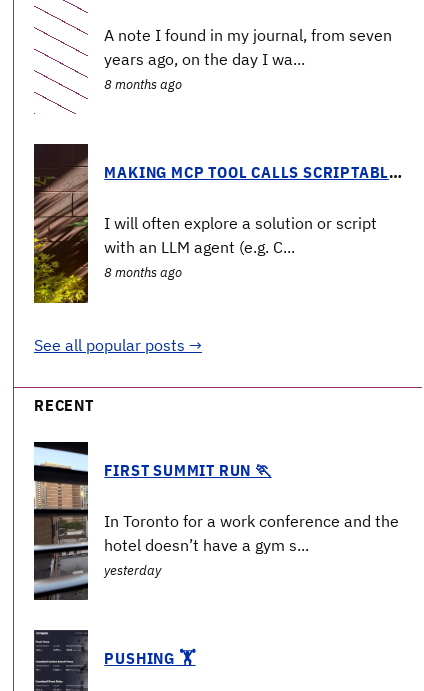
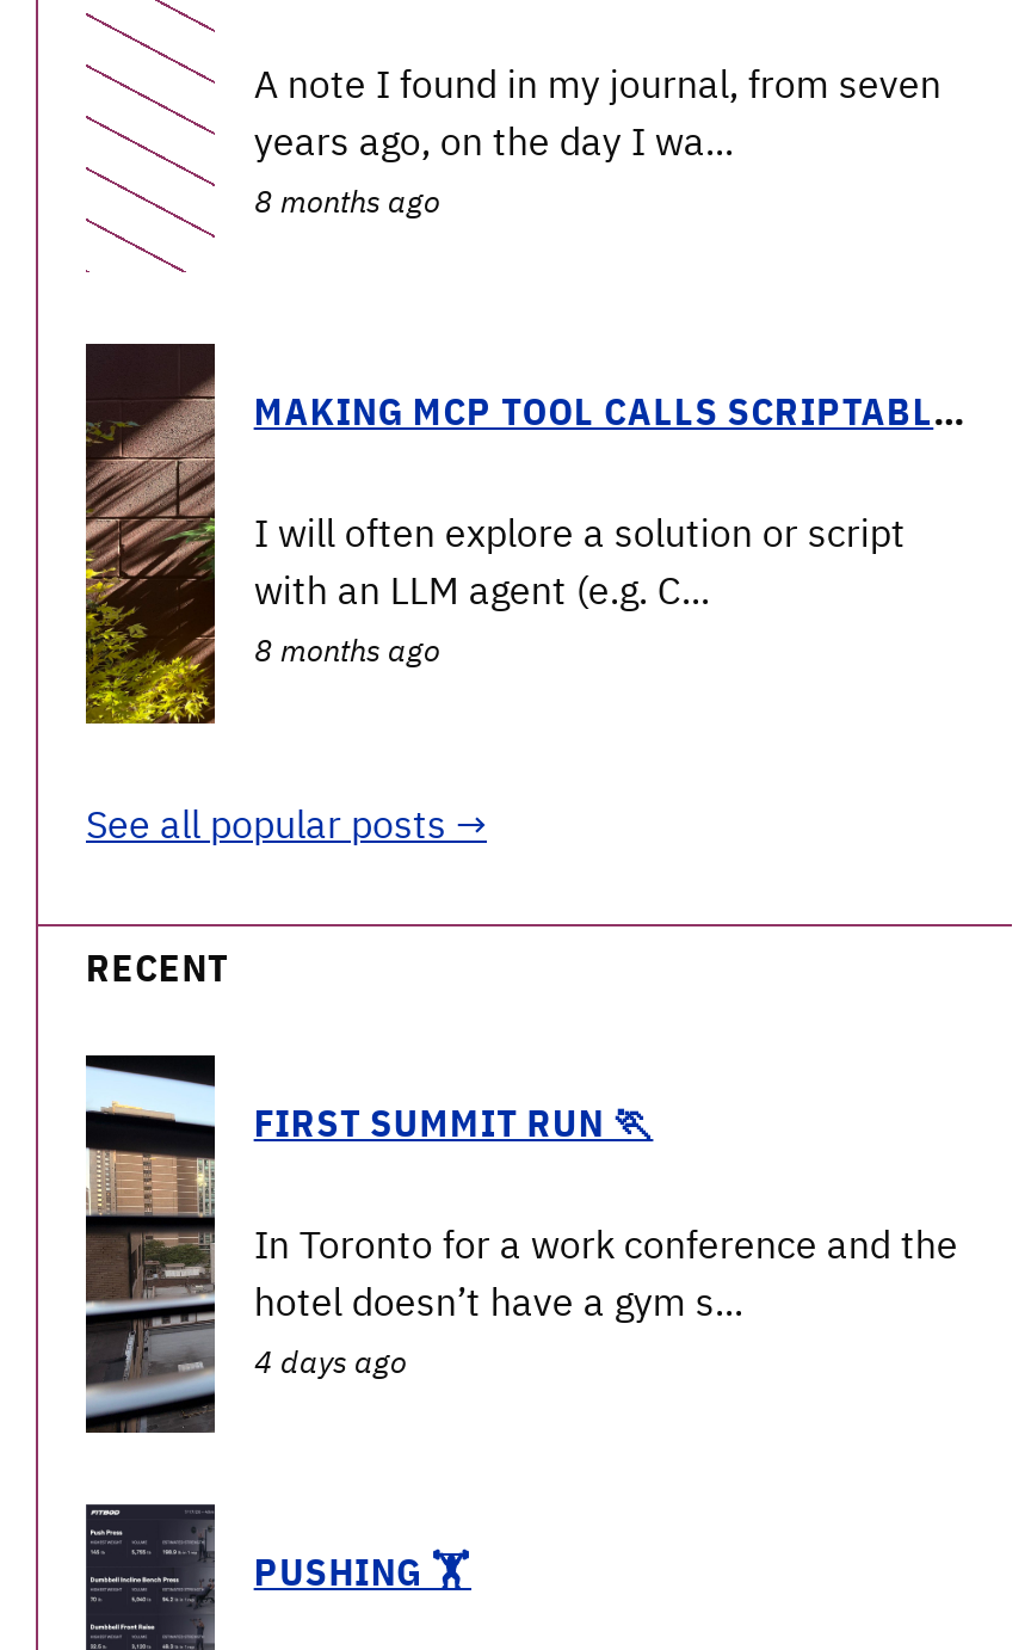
[104,562,161,579] yesterday -> [254,1341,406,1382] 4 days ago

